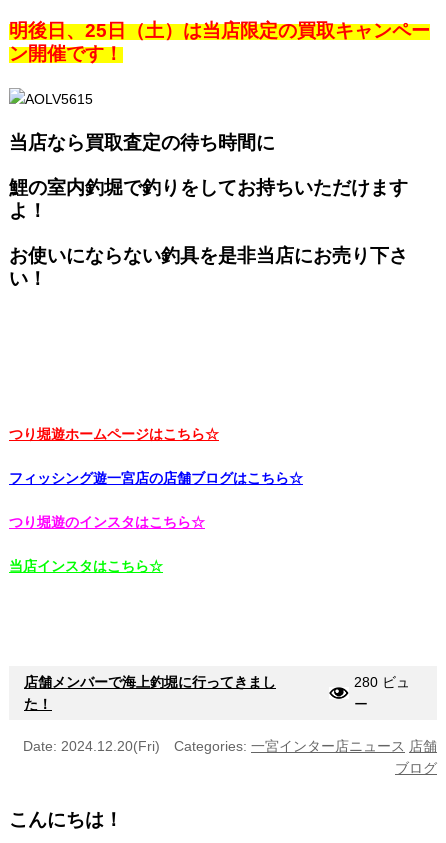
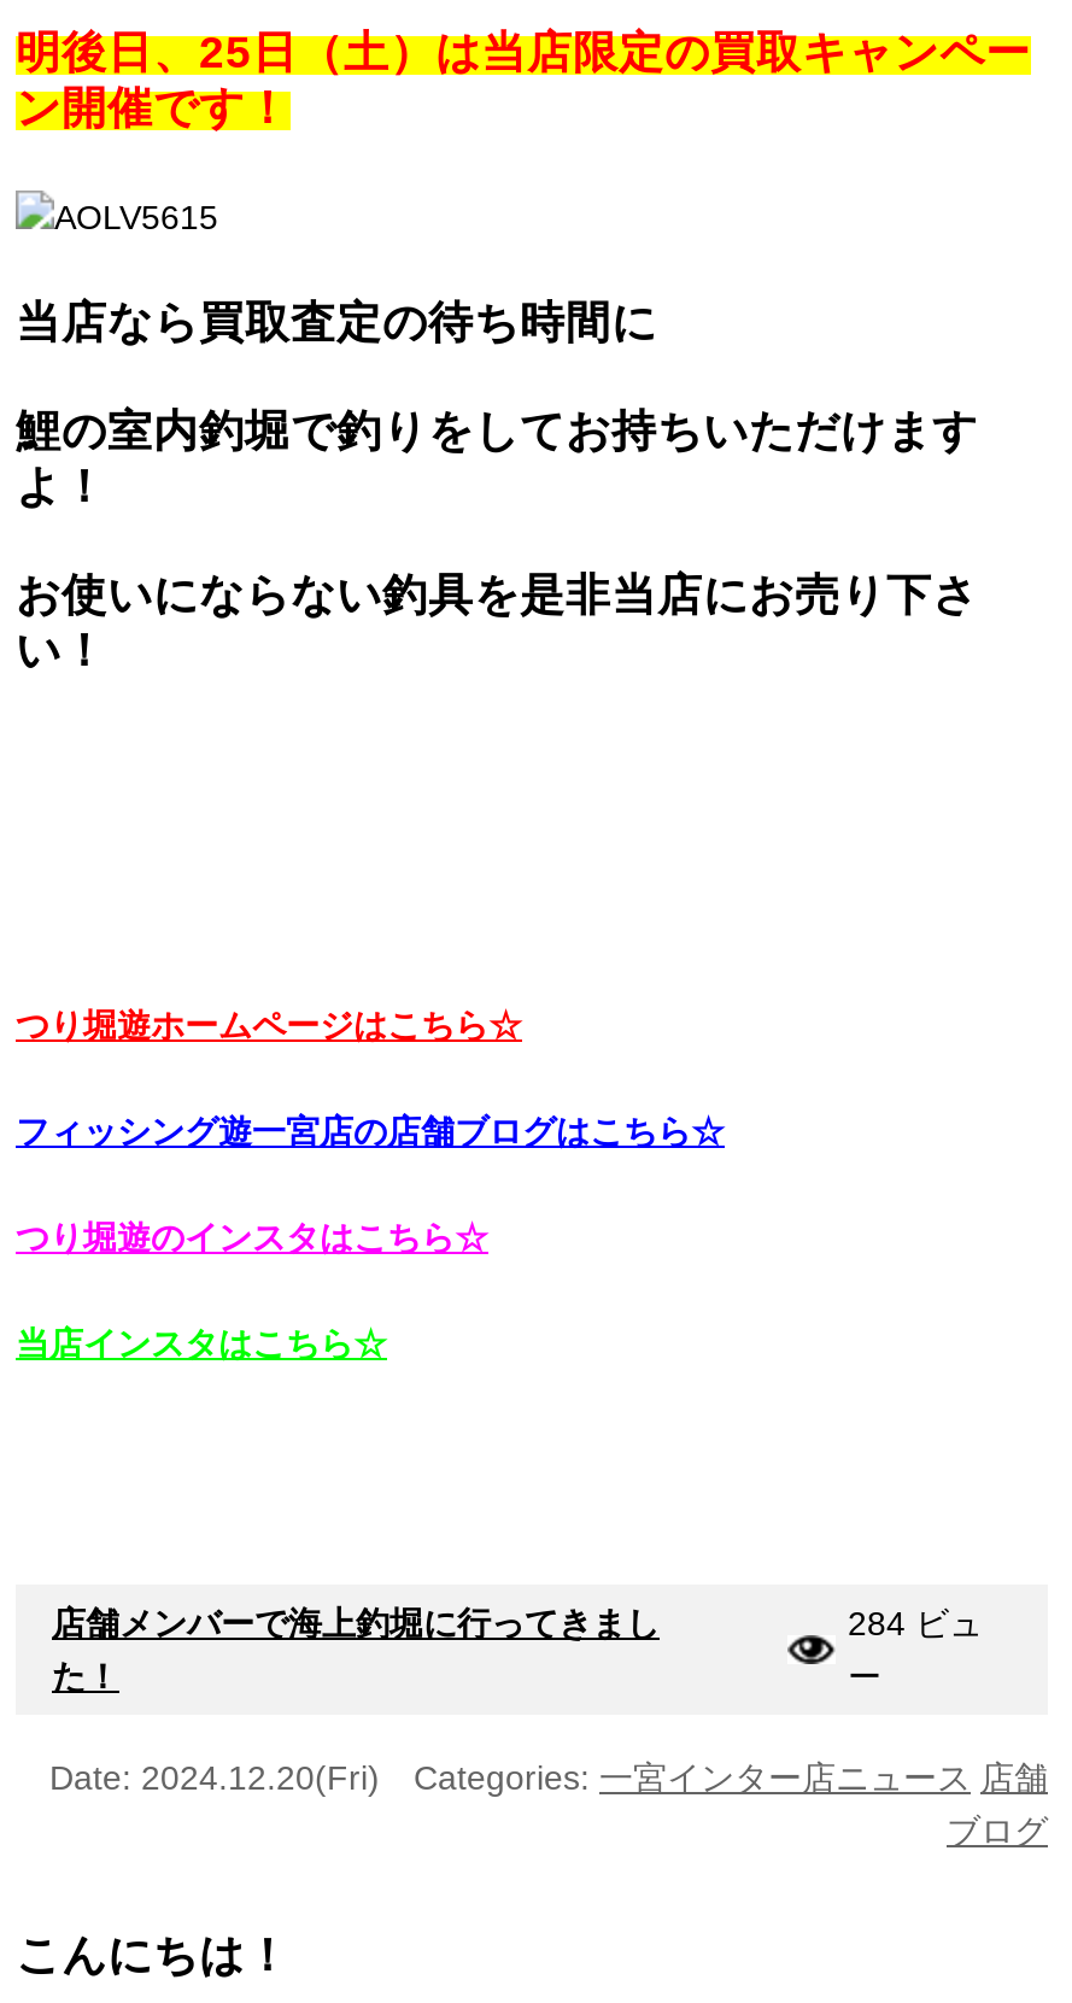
[354,674,410,690] 280 ビュ -> [848,1605,983,1643] 284 ビュ

